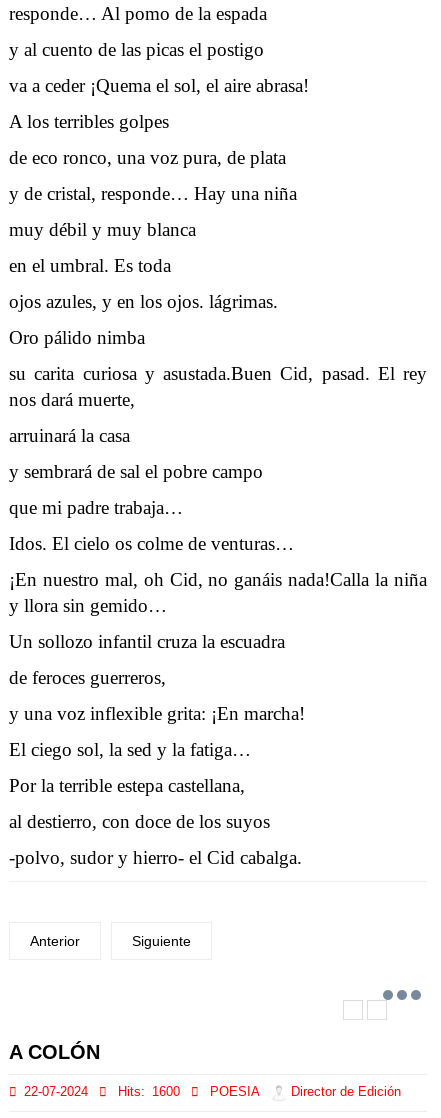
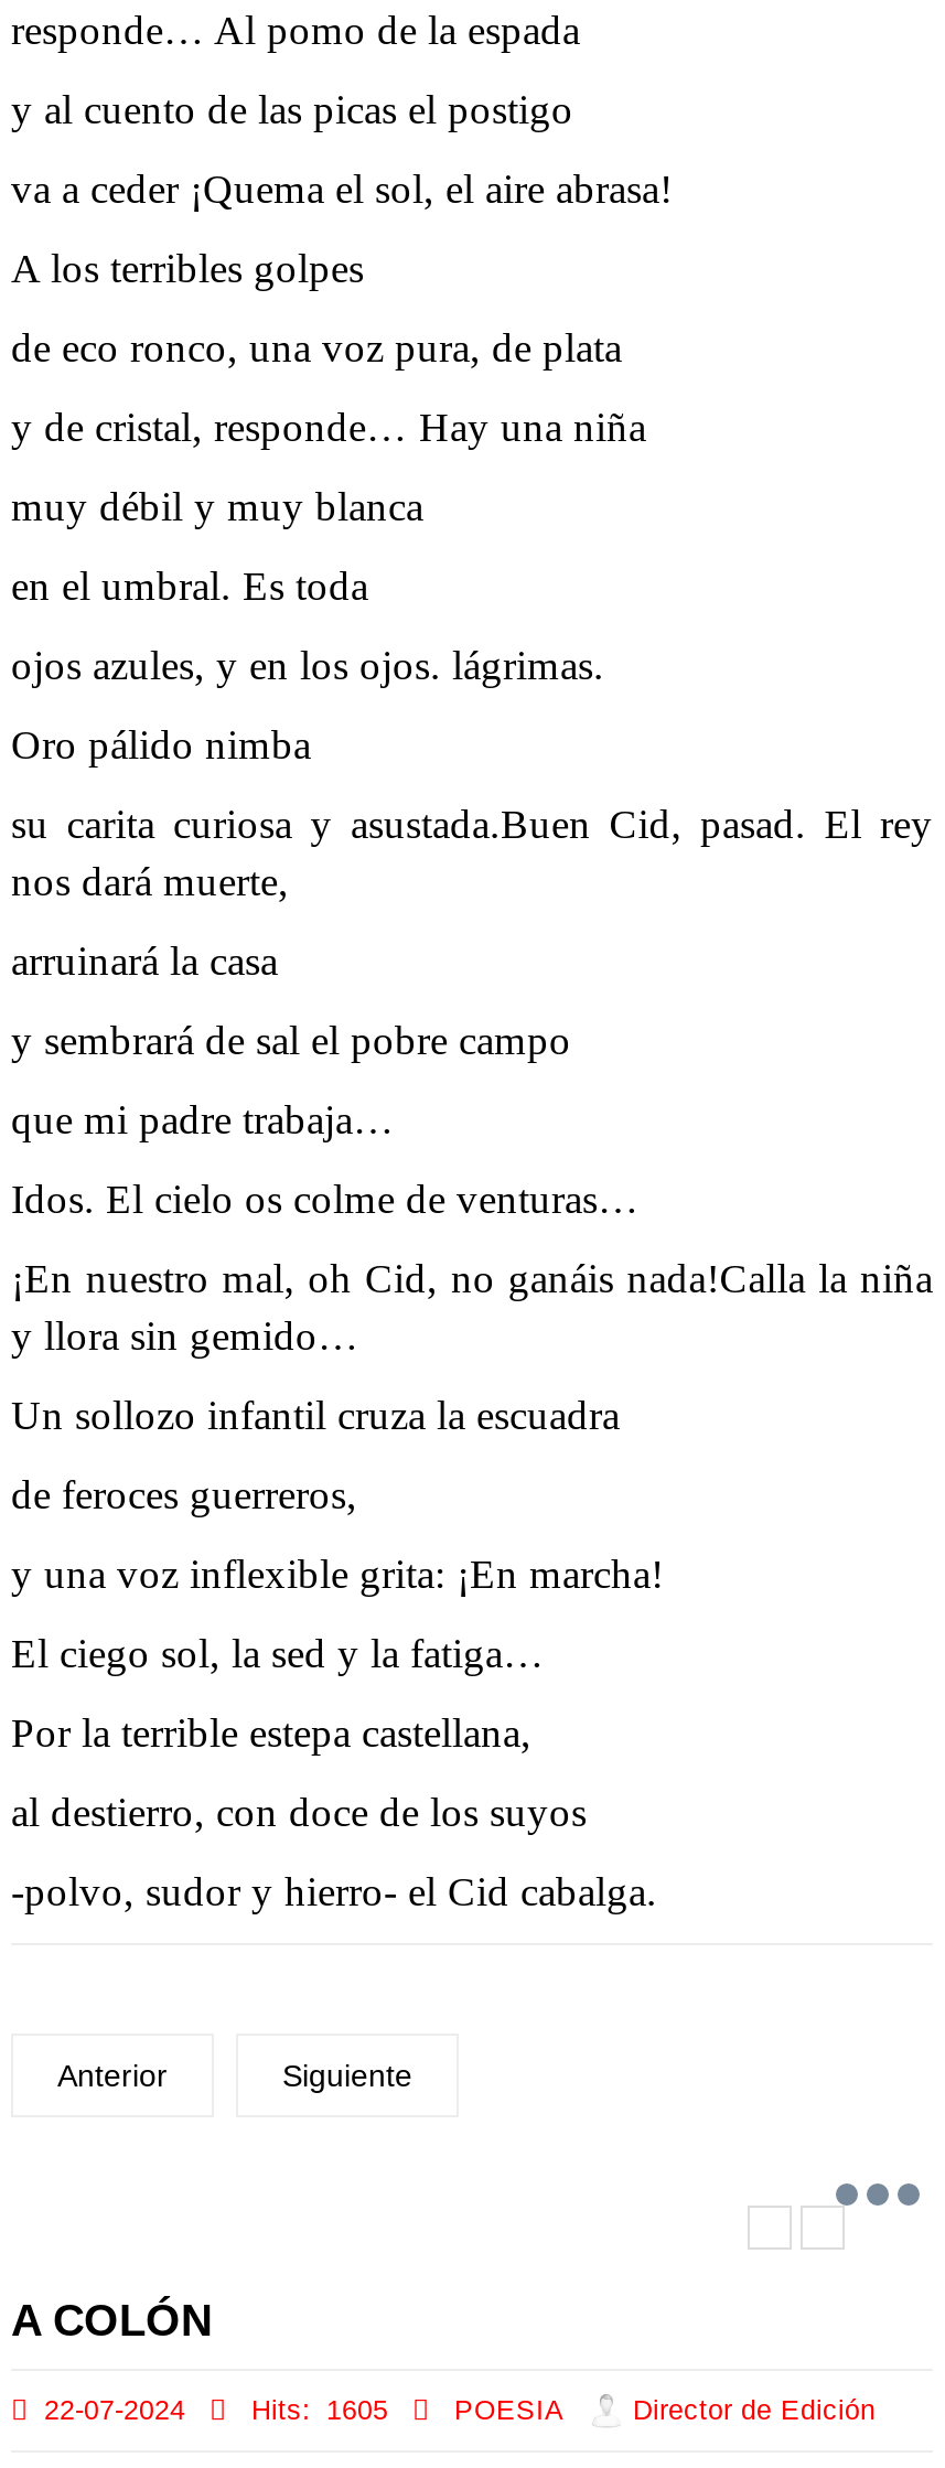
[118,1085,180,1099] Hits: 1600 -> [251,2394,388,2425] Hits: 1605

